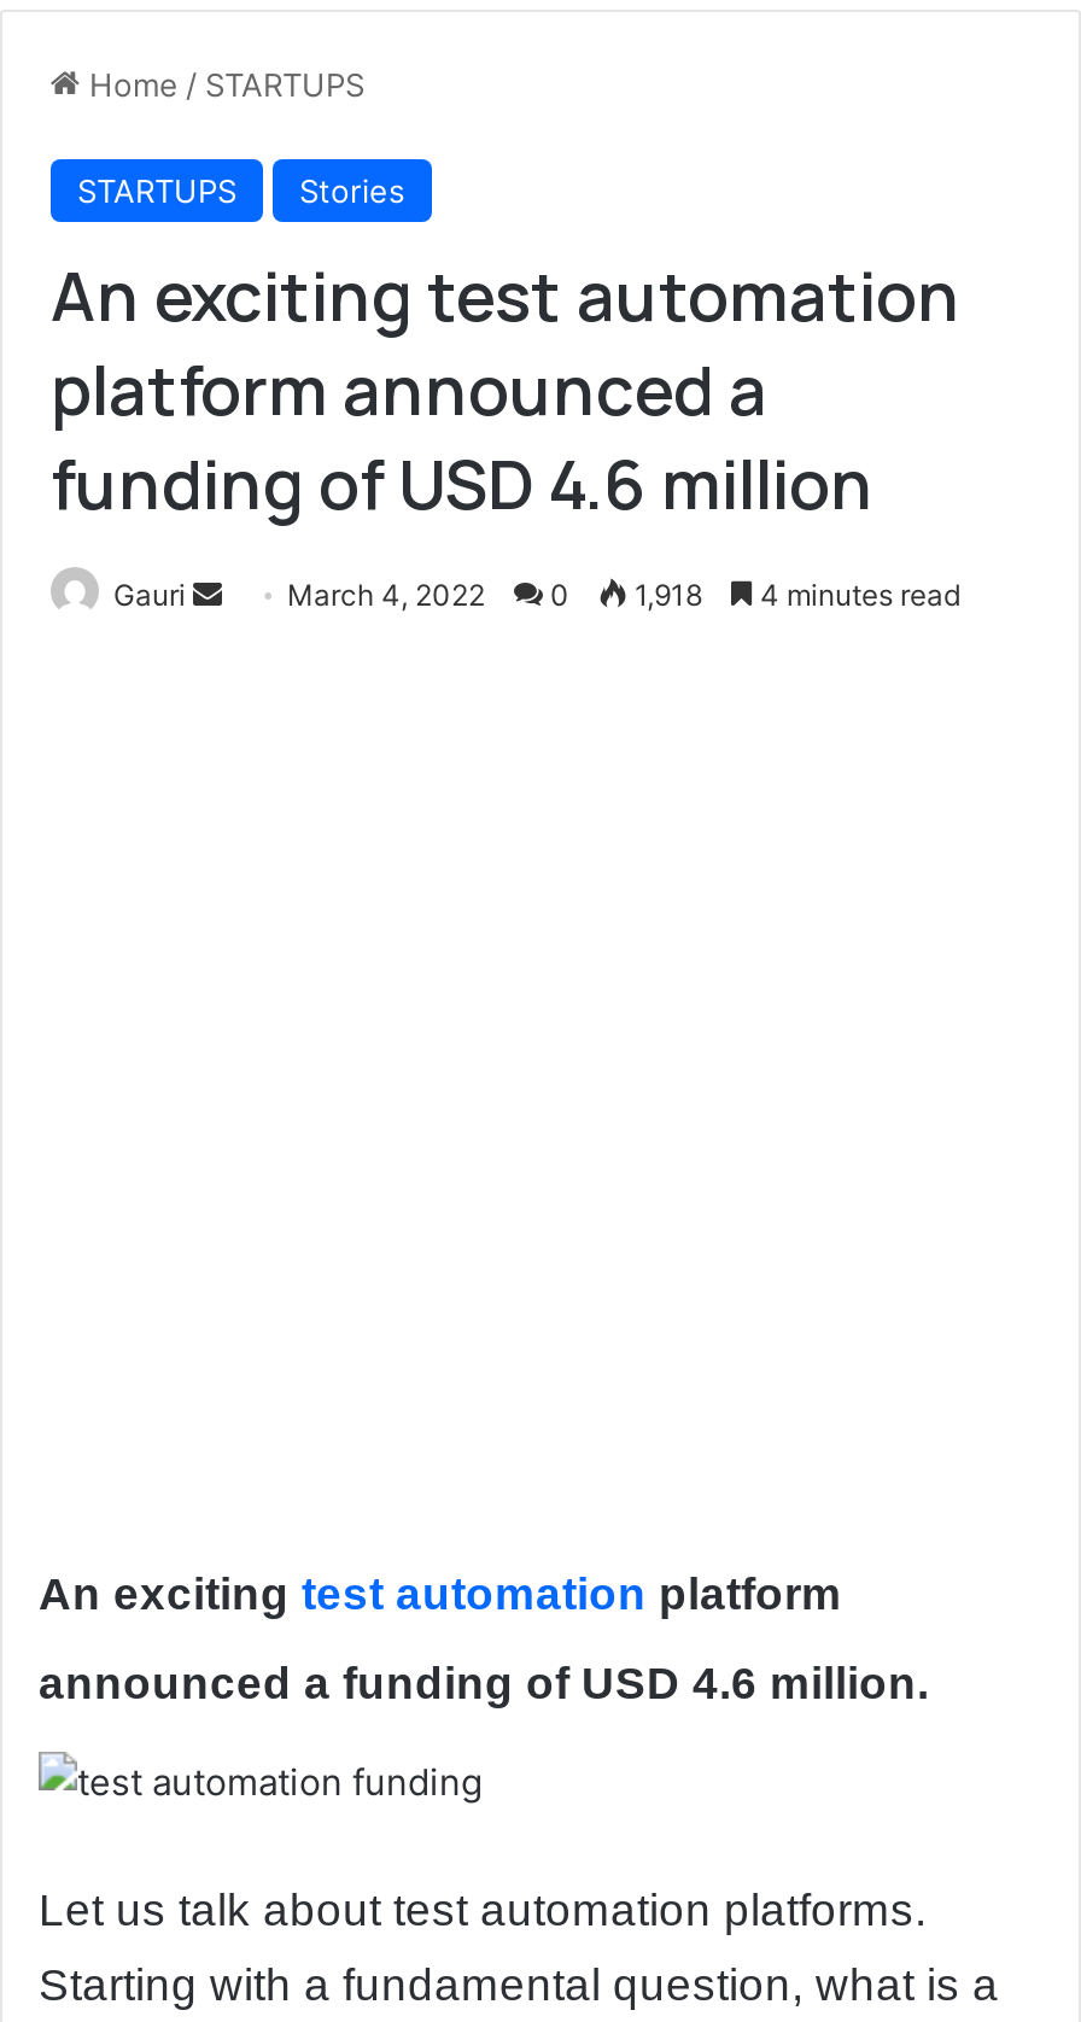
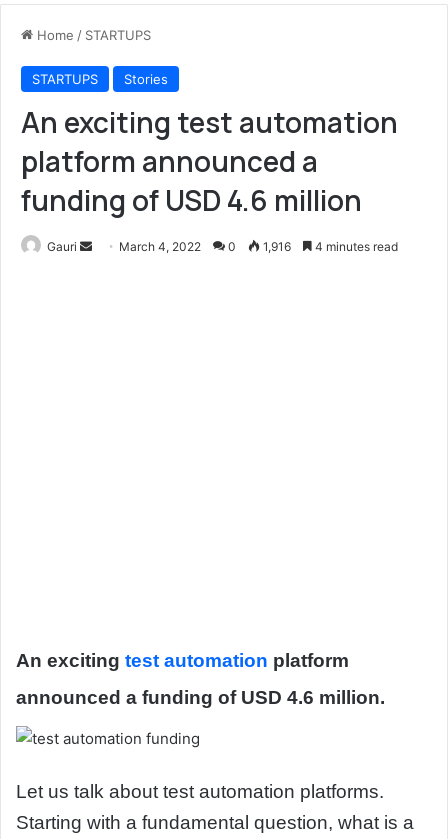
[627,577,702,613] 1,918 -> [260,239,291,254] 1,916

